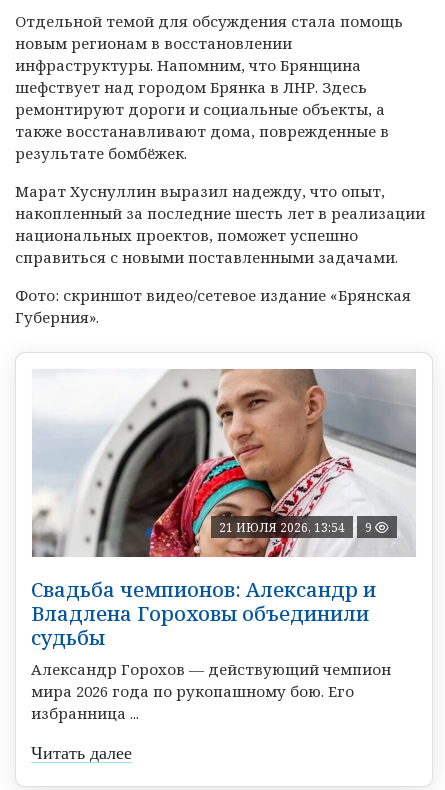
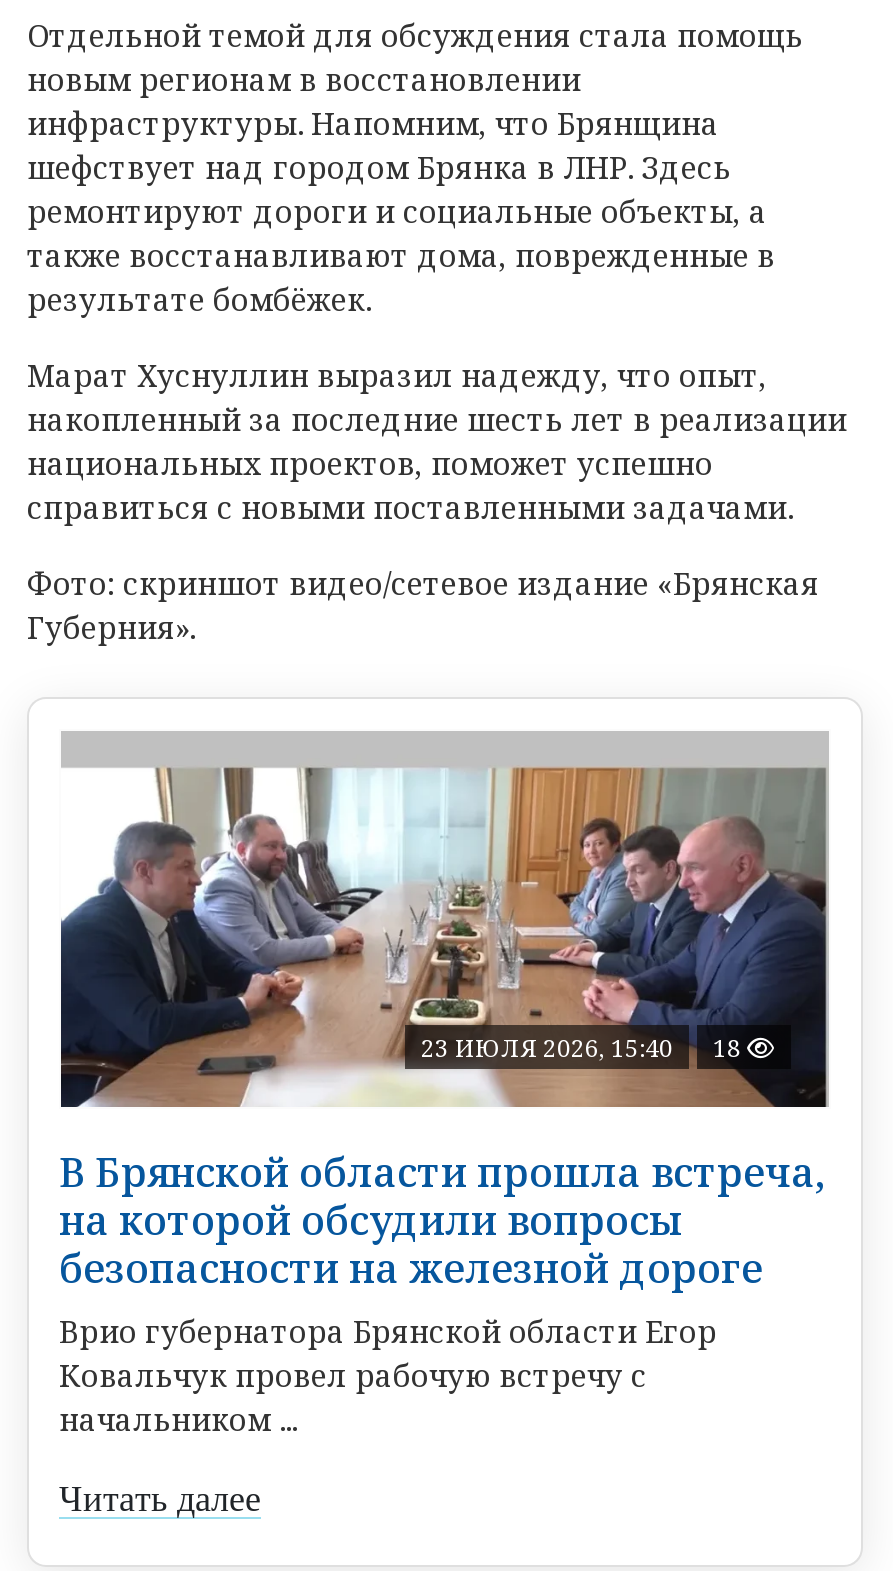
[31,369,416,558] [image] | 21 ИЮЛЯ 2026, 13:54 | 9 -> [59,731,829,1109] [image] | 23 ИЮЛЯ 2026, 15:40 | 18
[31,576,391,723] Свадьба чемпионов: Александр и | Владлена Гороховы объединили | судьбы | Александр Горохов — действующий чемпион | мира 2026 года по рукопашному бою. Его | избранница ... -> [59,1145,825,1439] В Брянской области прошла встреча, | на которой обсудили вопросы | безопасности на железной дороге | Врио губернатора Брянской области Егор | Ковальчук провел рабочую встречу с | начальником ...

